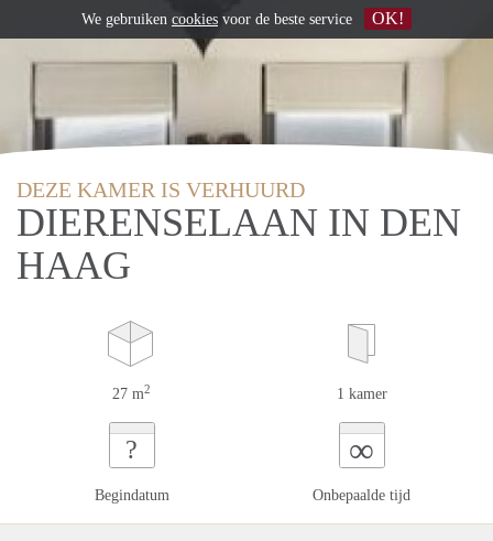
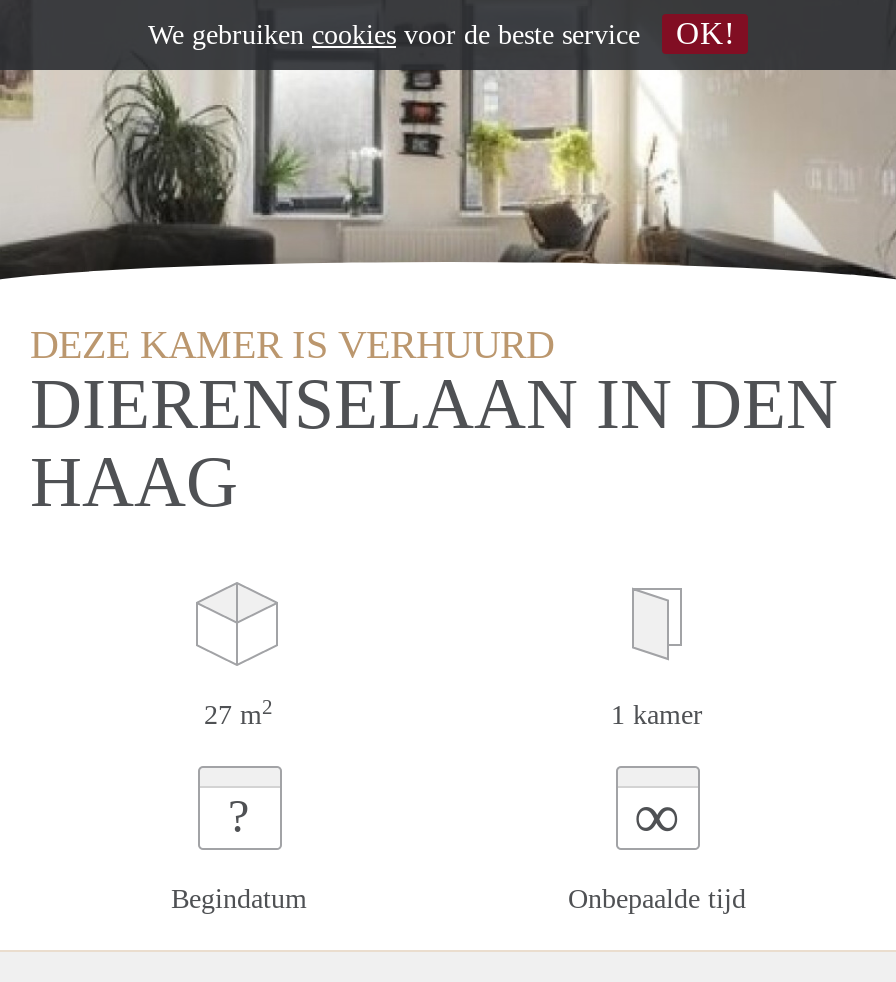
[3,37,490,153] [image] -> [6,66,890,280] [image]

